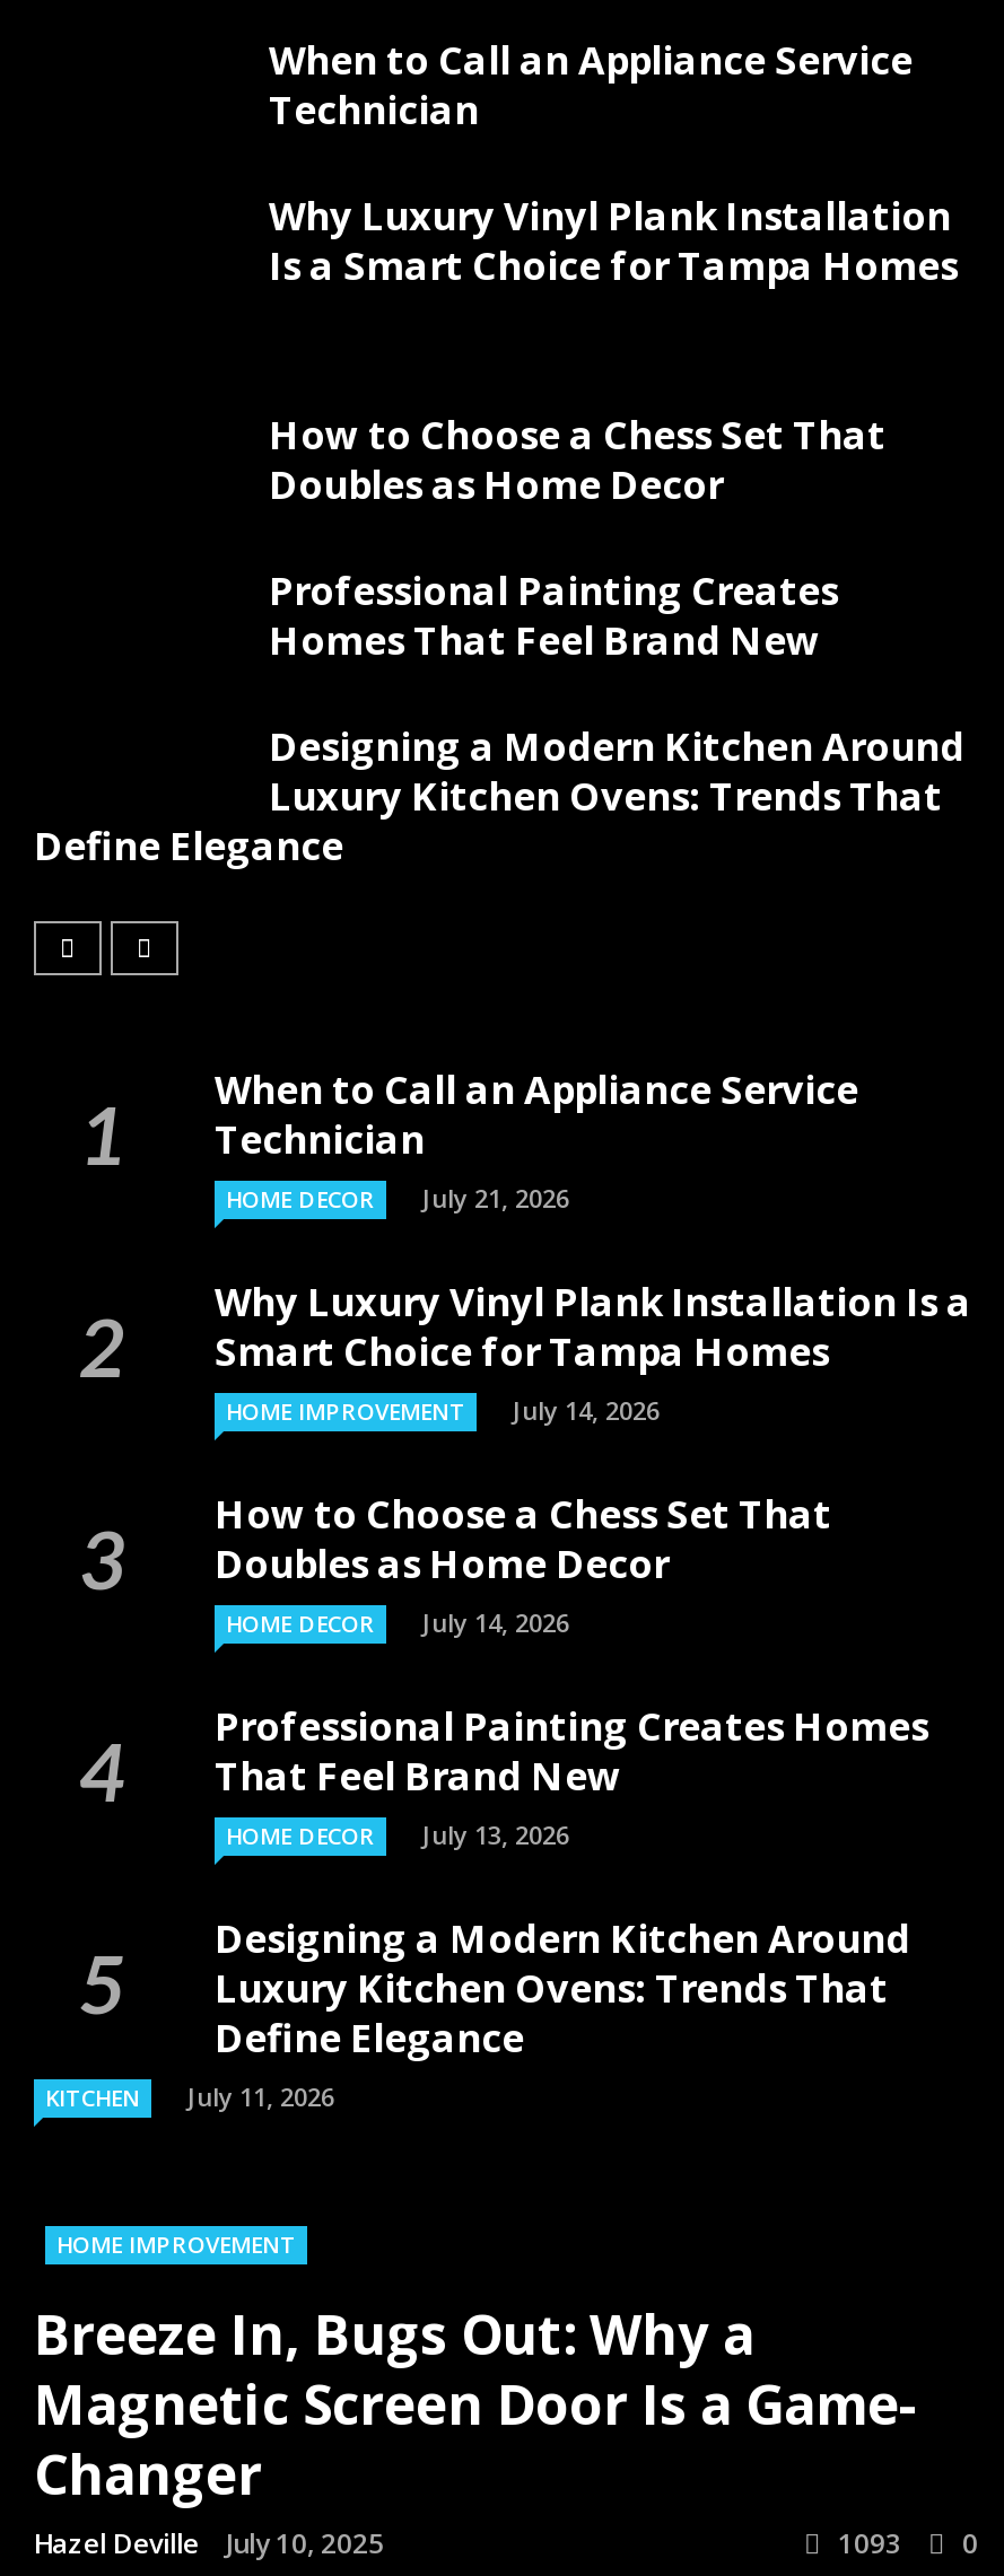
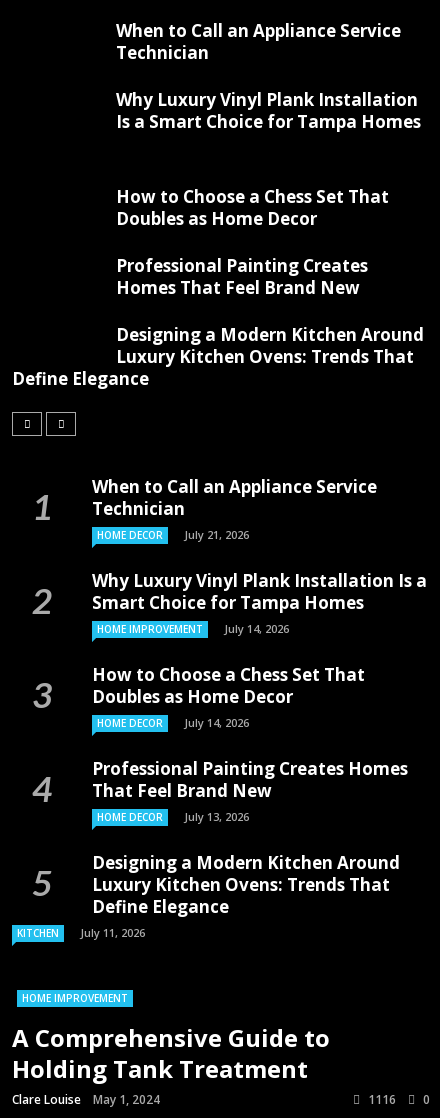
[34,2296,917,2562] Breeze In, Bugs Out: Why a | Magnetic Screen Door Is a Game- | Changer | Hazel Deville | July 10, 2025 | 1093 -> [12,1021,396,1108] A Comprehensive Guide to | Holding Tank Treatment | Clare Louise | May 1, 2024 | 1116

